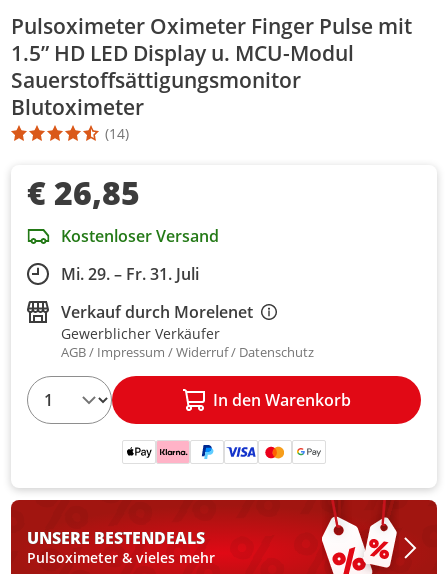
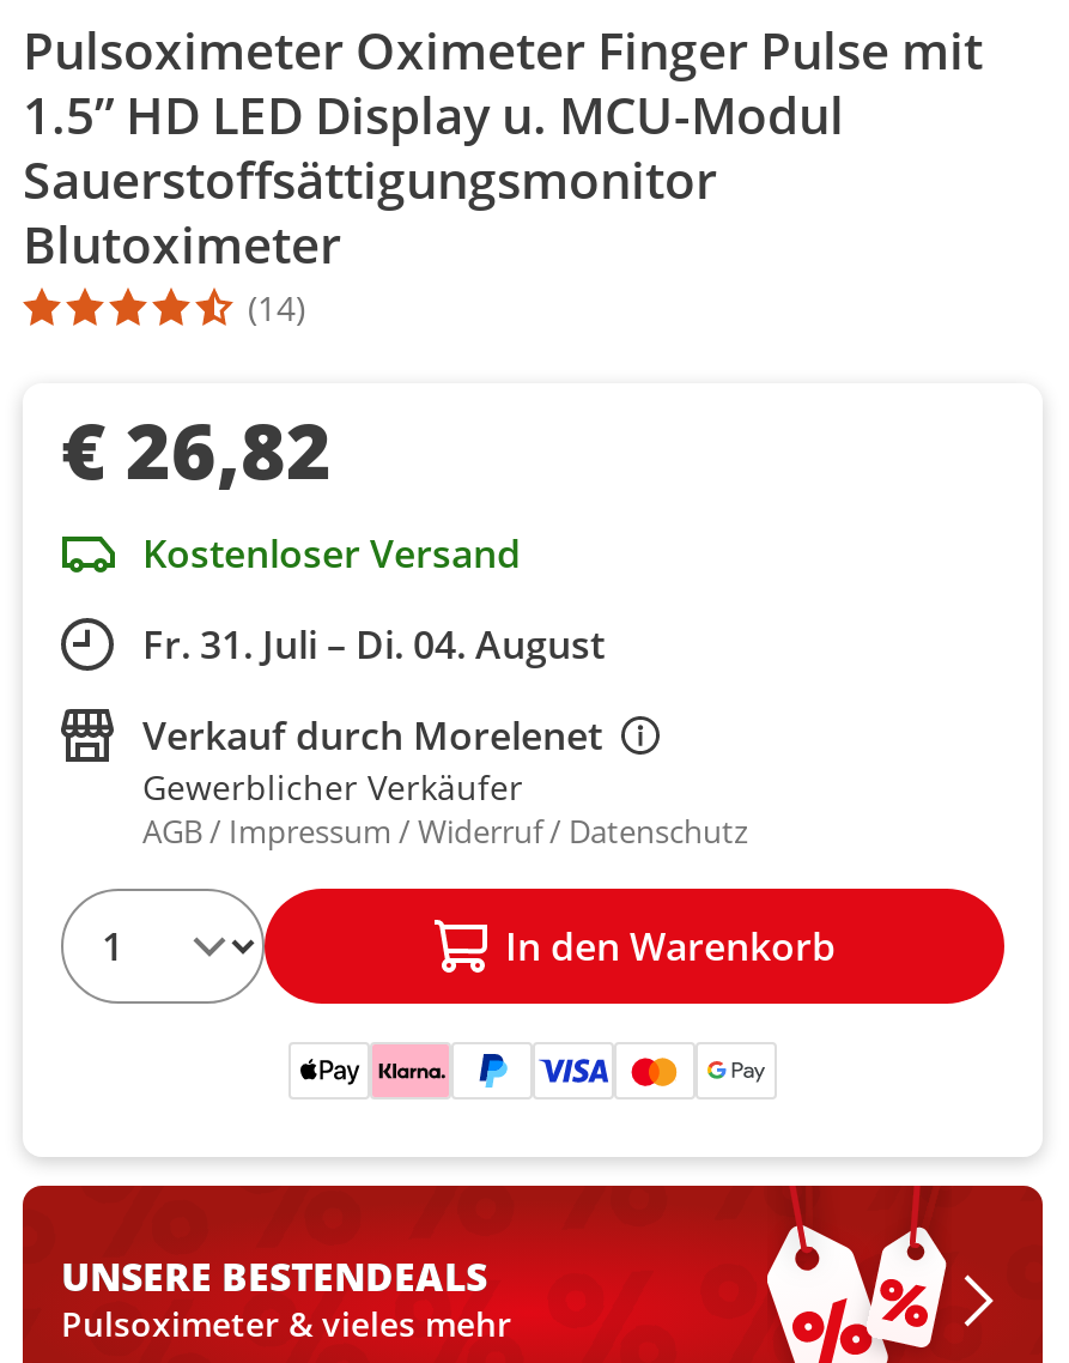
[27,171,140,214] € 26,85 -> [61,398,332,501] € 26,82
[61,263,199,285] Mi. 29. – Fr. 31. Juli -> [142,618,605,671] Fr. 31. Juli – Di. 04. August

